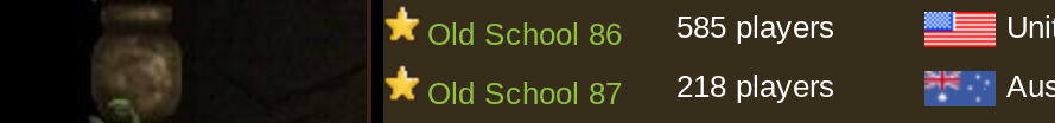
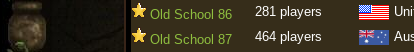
[427,9,835,52] Old School 86 585 players -> [149,4,321,22] Old School 86 281 players
[427,69,835,111] Old School 87 218 players -> [149,29,321,47] Old School 87 464 players

